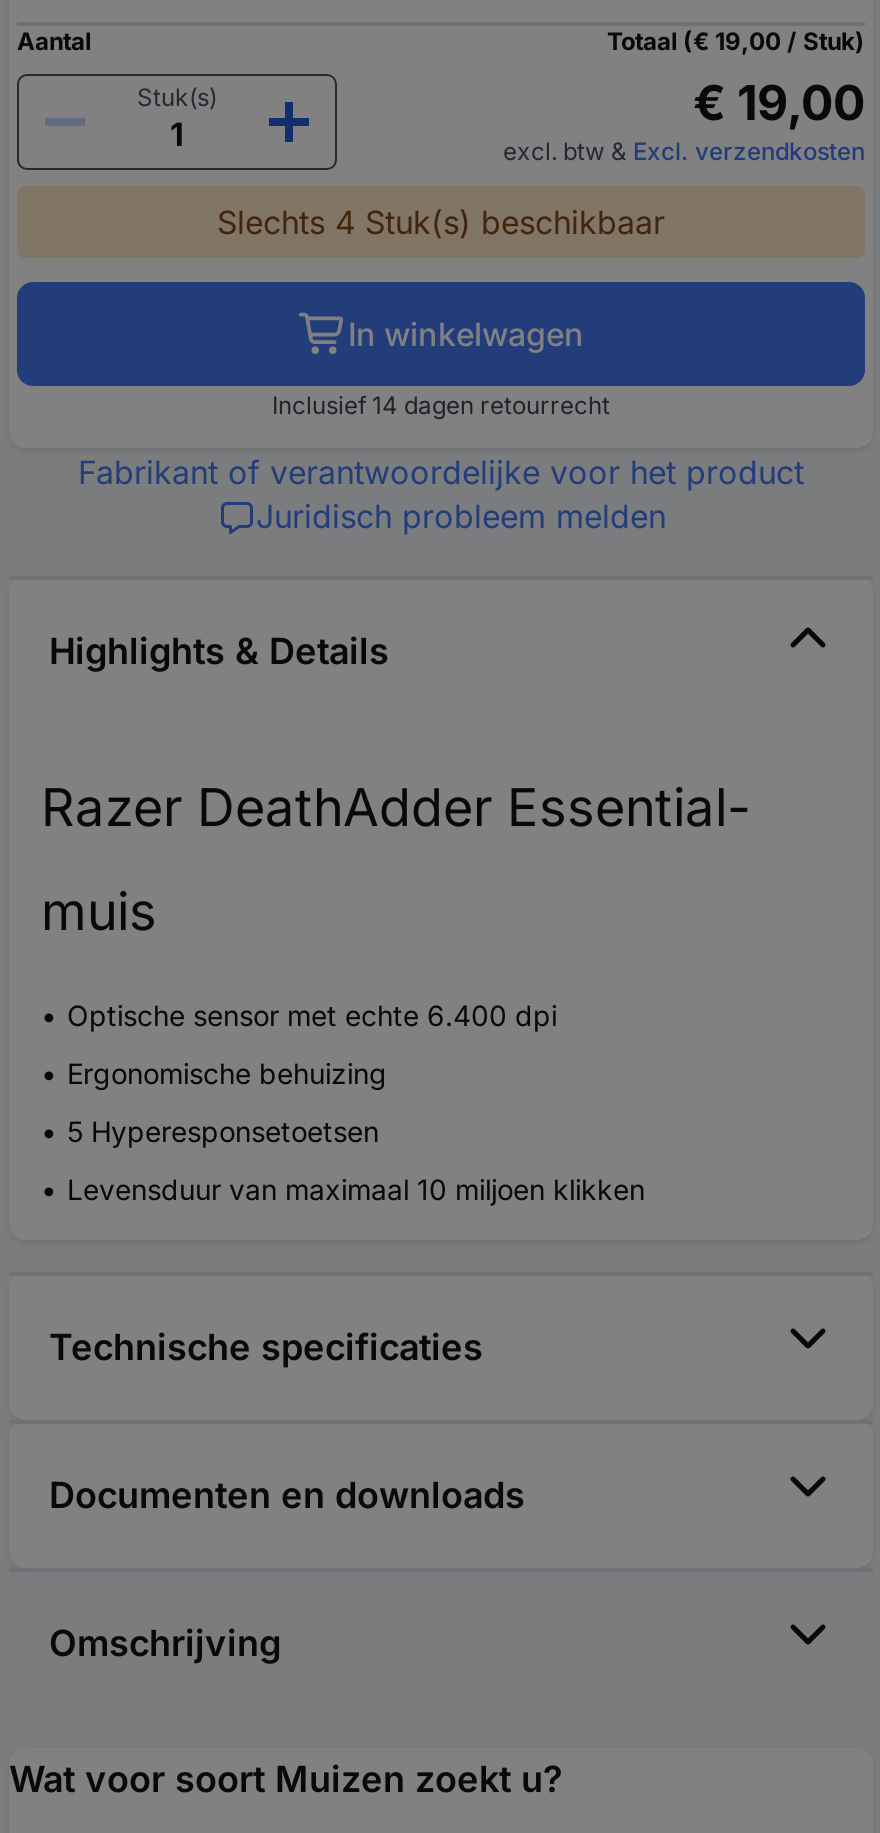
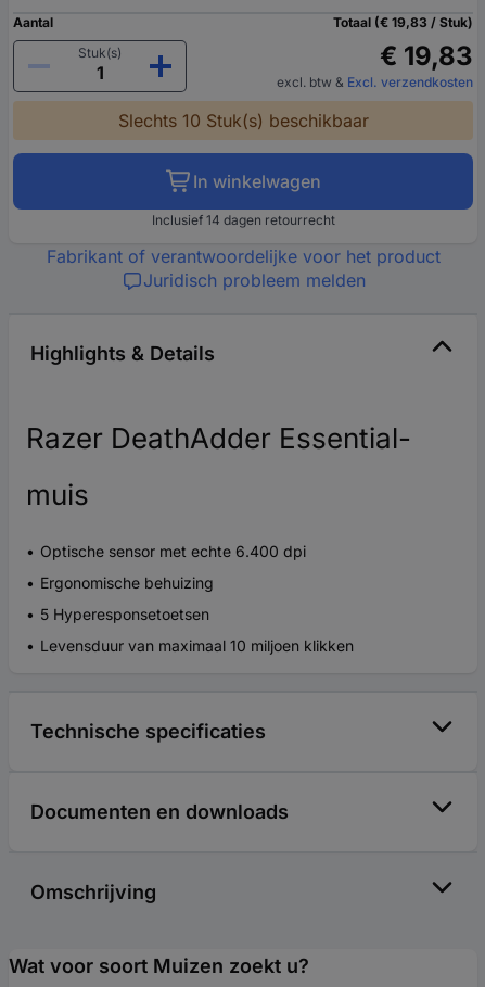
[607,27,865,57] Totaal (€ 19,00 / Stuk) -> [333,14,473,31] Totaal (€ 19,83 / Stuk)
[693,75,865,133] € 19,00 -> [380,41,473,72] € 19,83
[217,203,665,243] Slechts 4 Stuk(s) beschikbaar -> [118,110,368,132] Slechts 10 Stuk(s) beschikbaar

